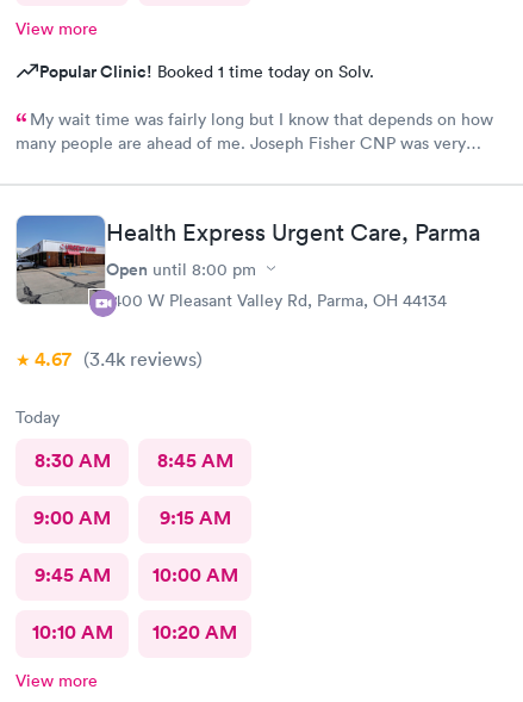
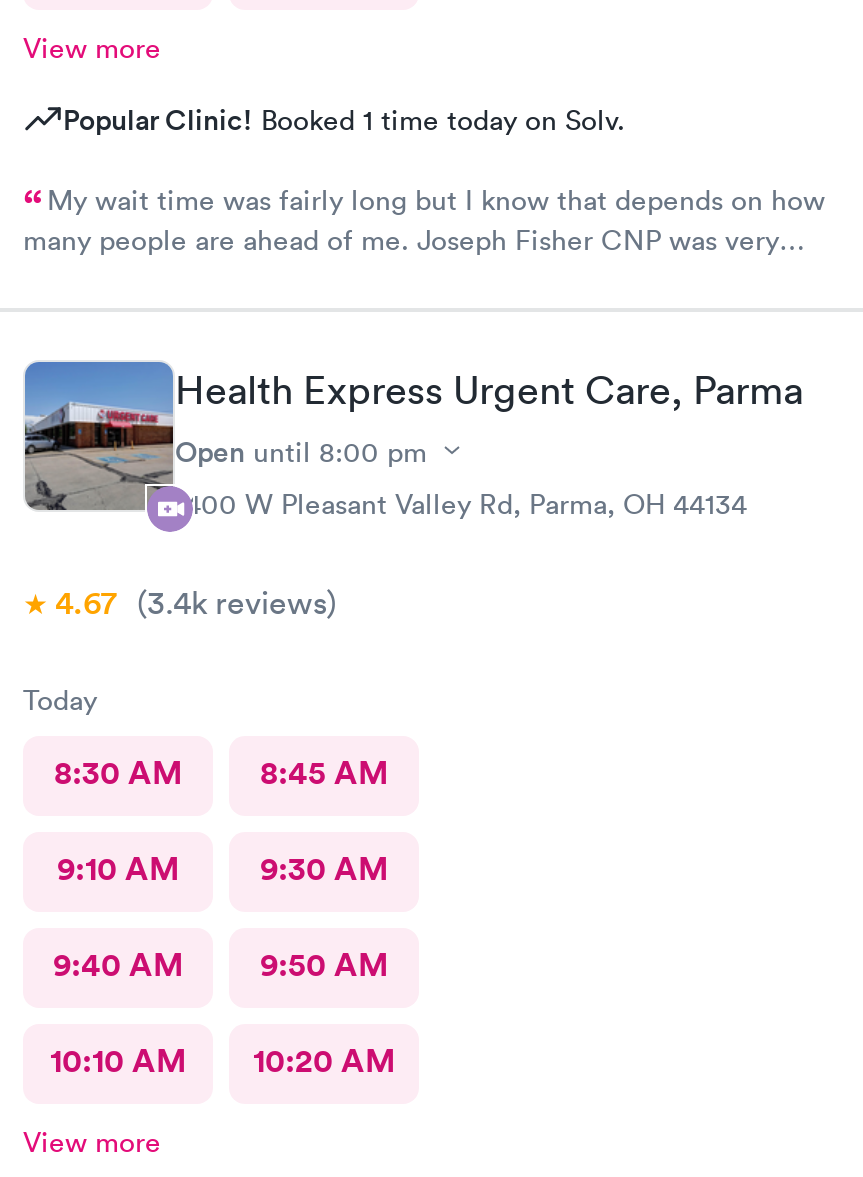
[33,505,111,530] 9:00 AM -> [57,847,179,889] 9:10 AM
[159,505,231,530] 9:15 AM -> [260,847,388,889] 9:30 AM
[34,562,110,587] 9:45 AM -> [53,943,183,985] 9:40 AM
[152,562,238,587] 10:00 AM -> [260,943,388,985] 9:50 AM

